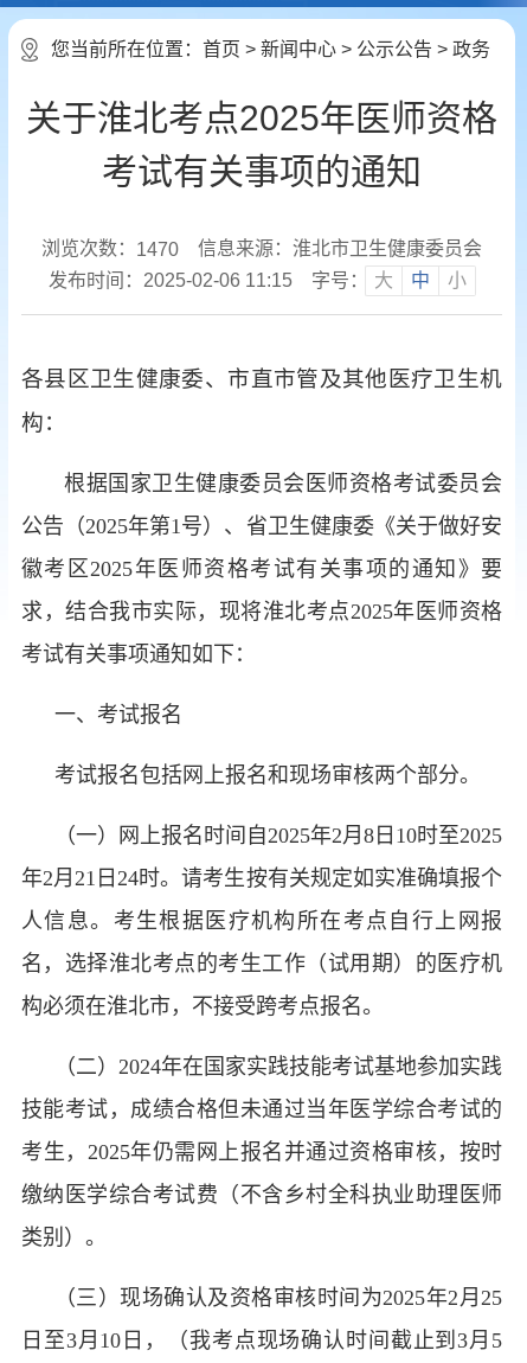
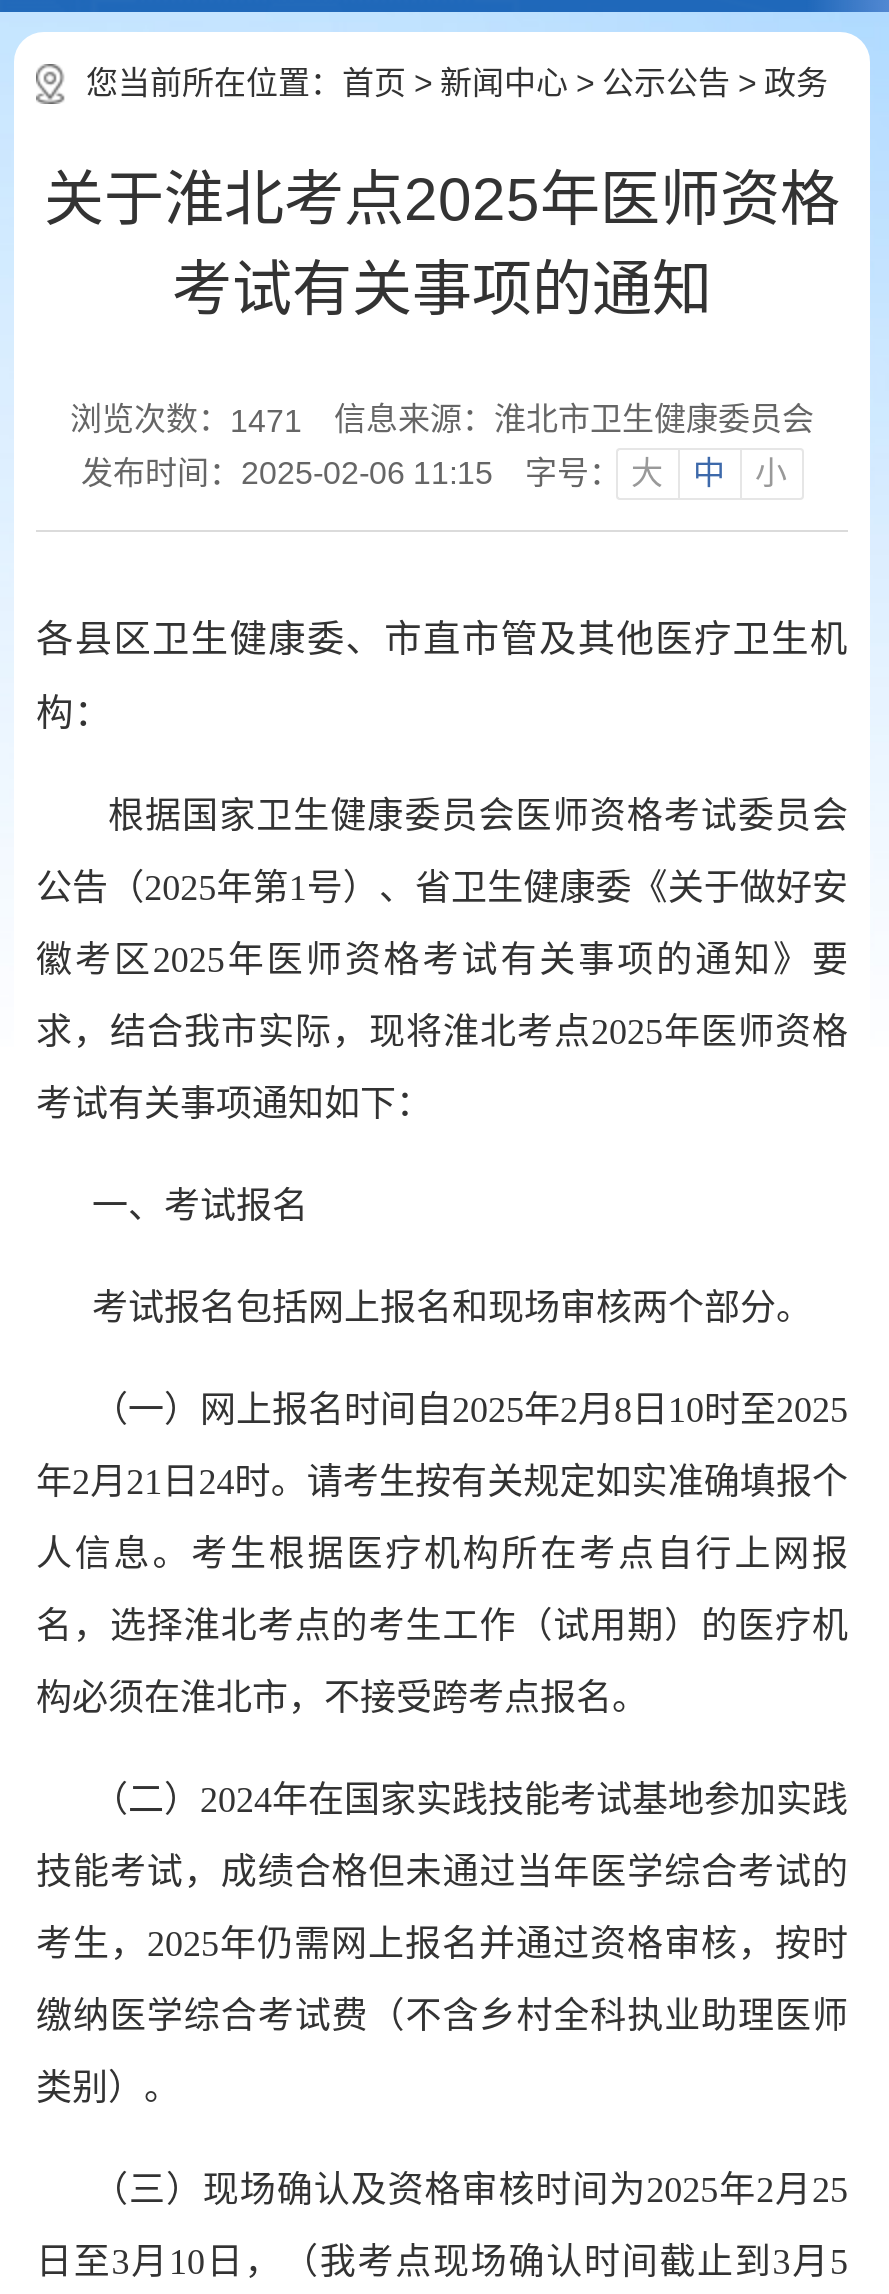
[41,238,482,259] 浏览次数：1470 信息来源：淮北市卫生健康委员会 -> [70,402,814,438] 浏览次数：1471 信息来源：淮北市卫生健康委员会

